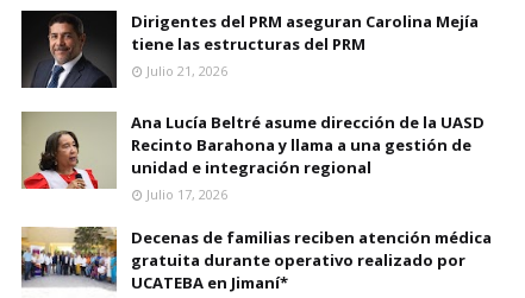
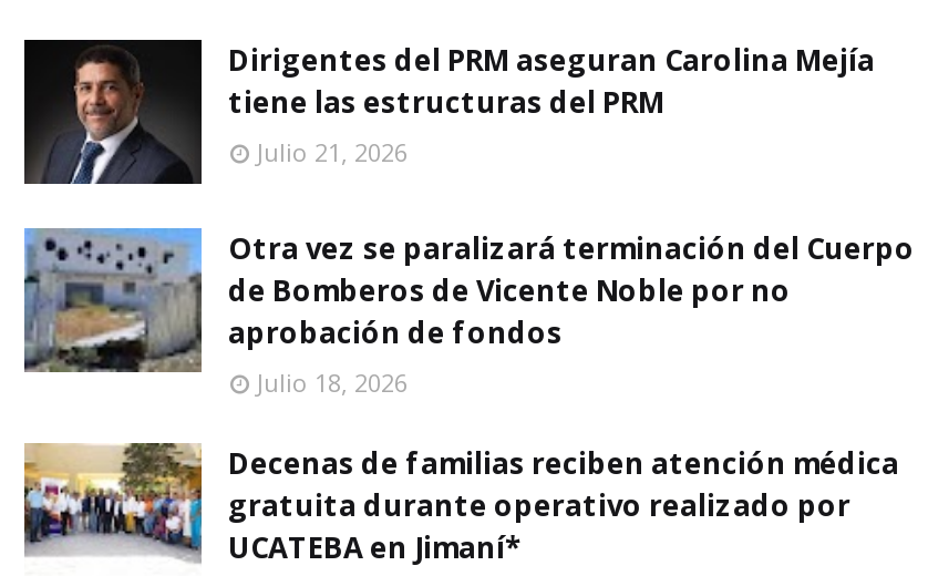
[20,110,485,203] [image] | Ana Lucía Beltré asume dirección de la UASD | Recinto Barahona y llama a una gestión de | unidad e integración regional | Julio 17, 2026 -> [22,226,915,399] [image] | Otra vez se paralizará terminación del Cuerpo | de Bomberos de Vicente Noble por no | aprobación de fondos | Julio 18, 2026

